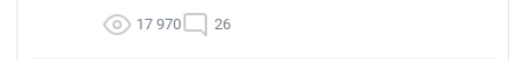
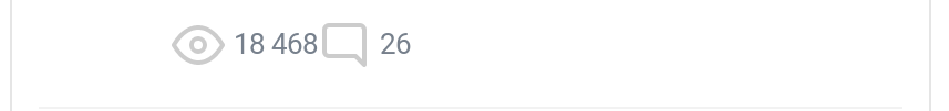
[136,16,231,33] 17 970 26 -> [234,28,411,61] 18 468 26

